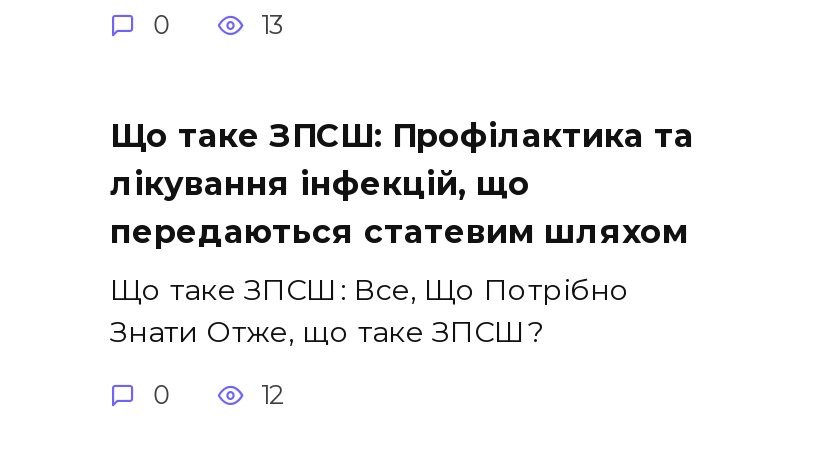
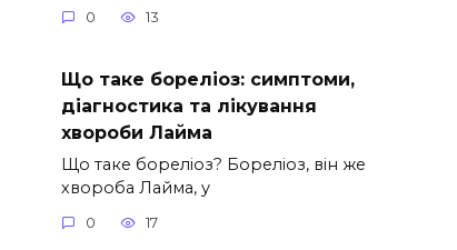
[110,117,694,251] Що таке ЗПСШ: Профілактика та | лікування інфекцій, що | передаються статевим шляхом -> [61,68,355,143] Що таке бореліоз: симптоми, | діагностика та лікування | хвороби Лайма
[110,271,630,349] Що таке ЗПСШ: Все, Що Потрібно | Знати Отже, що таке ЗПСШ? -> [61,154,366,197] Що таке бореліоз? Бореліоз, він же | хвороба Лайма, у
[261,380,283,410] 12 -> [145,215,157,231] 17

